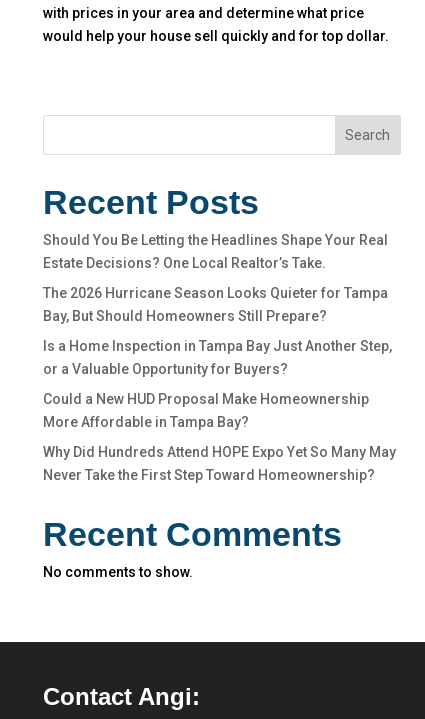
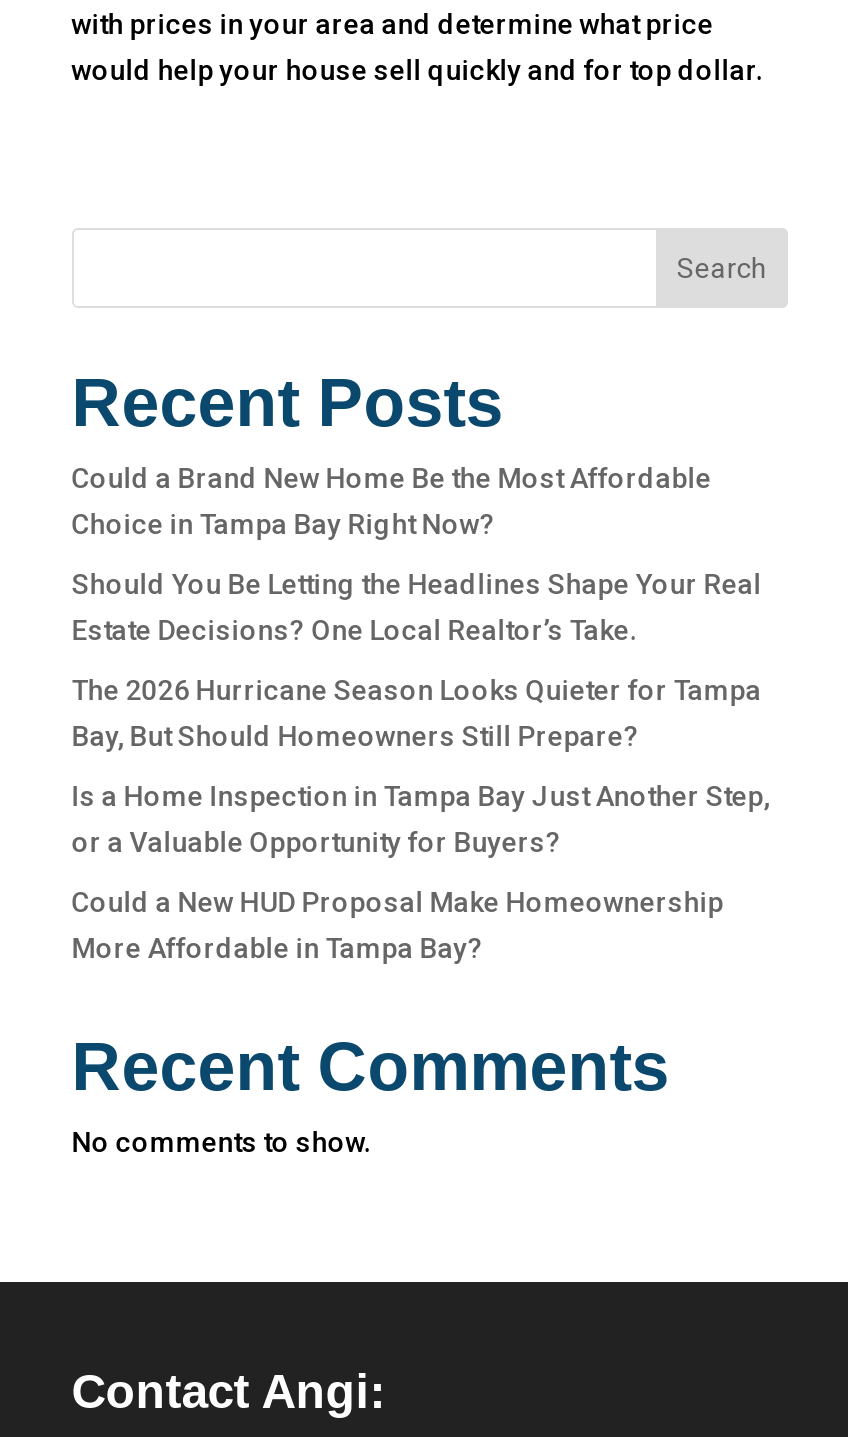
none -> [72,463,712,541] Could a Brand New Home Be the Most Affordable | Choice in Tampa Bay Right Now?
moved [43,232,392,430] -> [72,569,770,965]: Should You Be Letting the Headlines Shape Your Real | Estate Decisions? One Local Realtor’s Take. | The 2026 Hurricane Season Looks Quieter for Tampa | Bay, But Should Homeowners Still Prepare? | Is a Home Inspection in Tampa Bay Just Another Step, | or a Valuable Opportunity for Buyers? | Could a New HUD Proposal Make Homeownership | More Affordable in Tampa Bay?
[43,444,396,483] Why Did Hundreds Attend HOPE Expo Yet So Many May | Never Take the First Step Toward Homeownership? -> none

